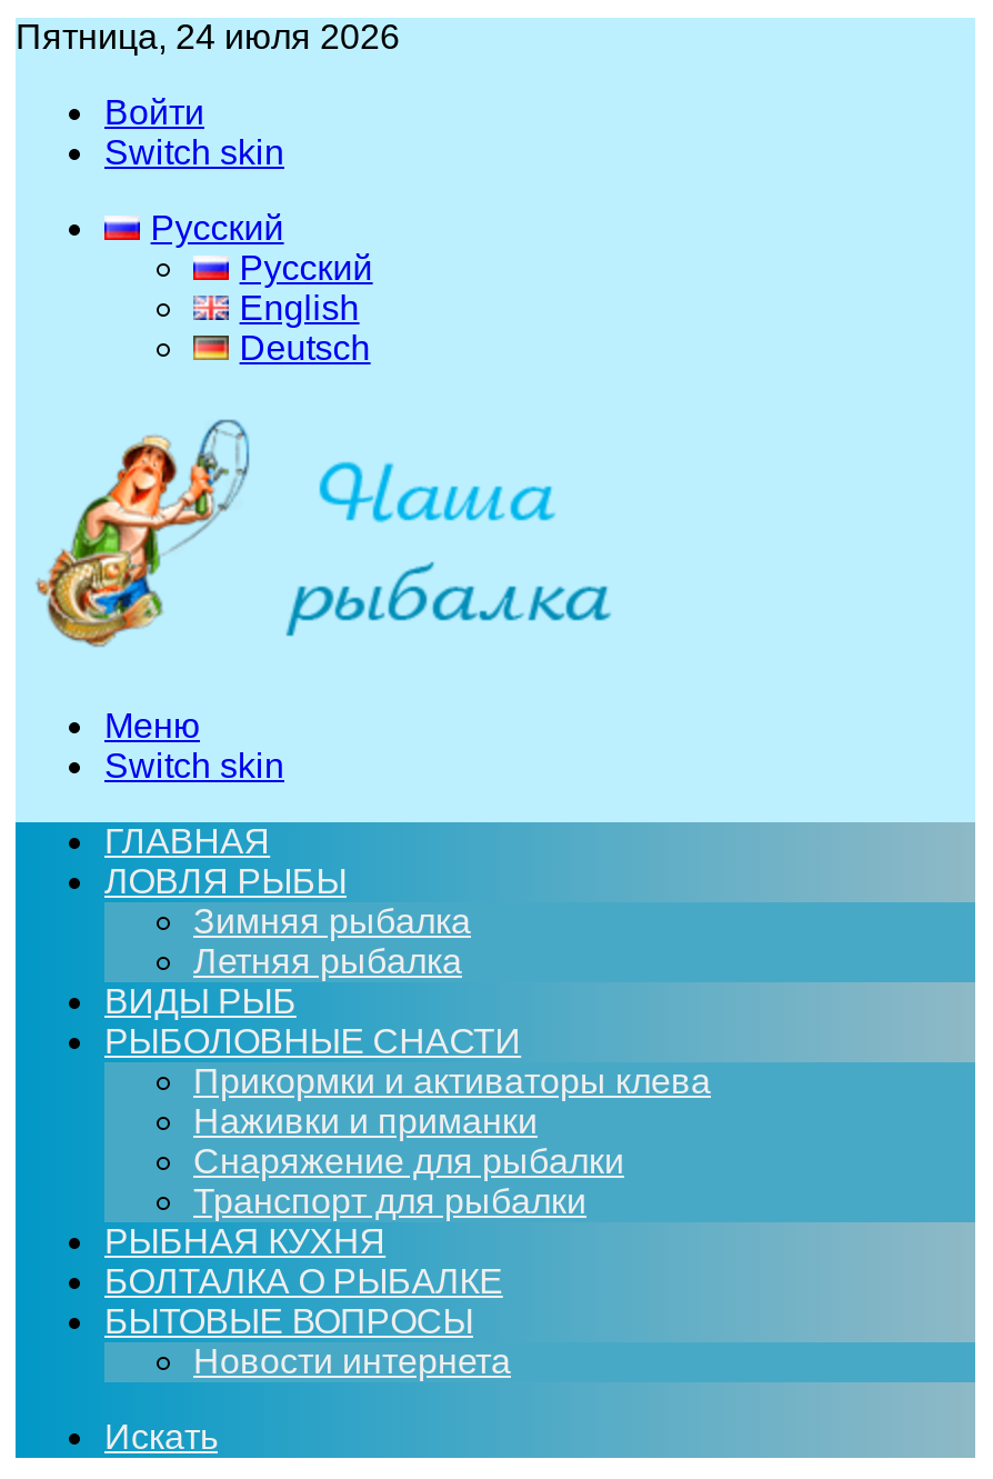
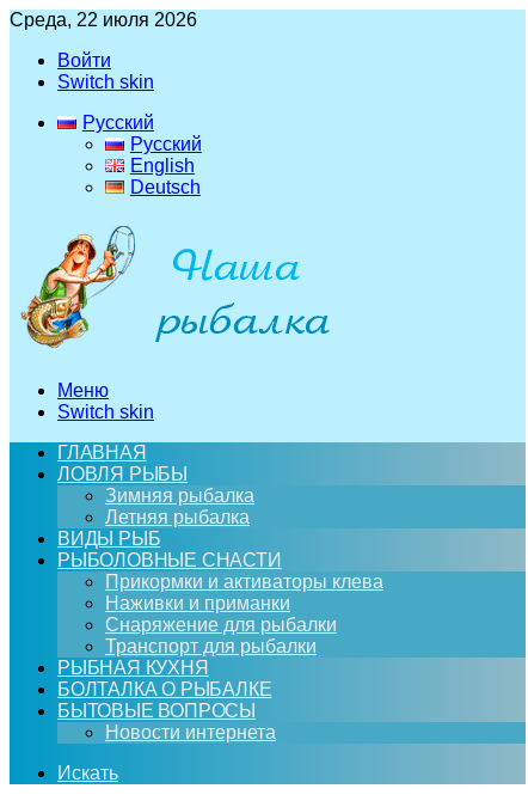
[16,18,400,56] Пятница, 24 июля 2026 -> [10,10,197,30] Среда, 22 июля 2026

